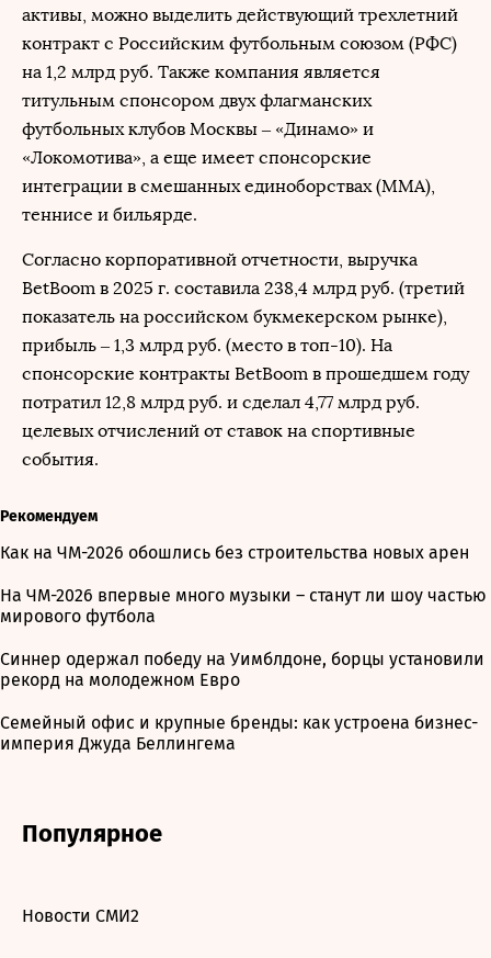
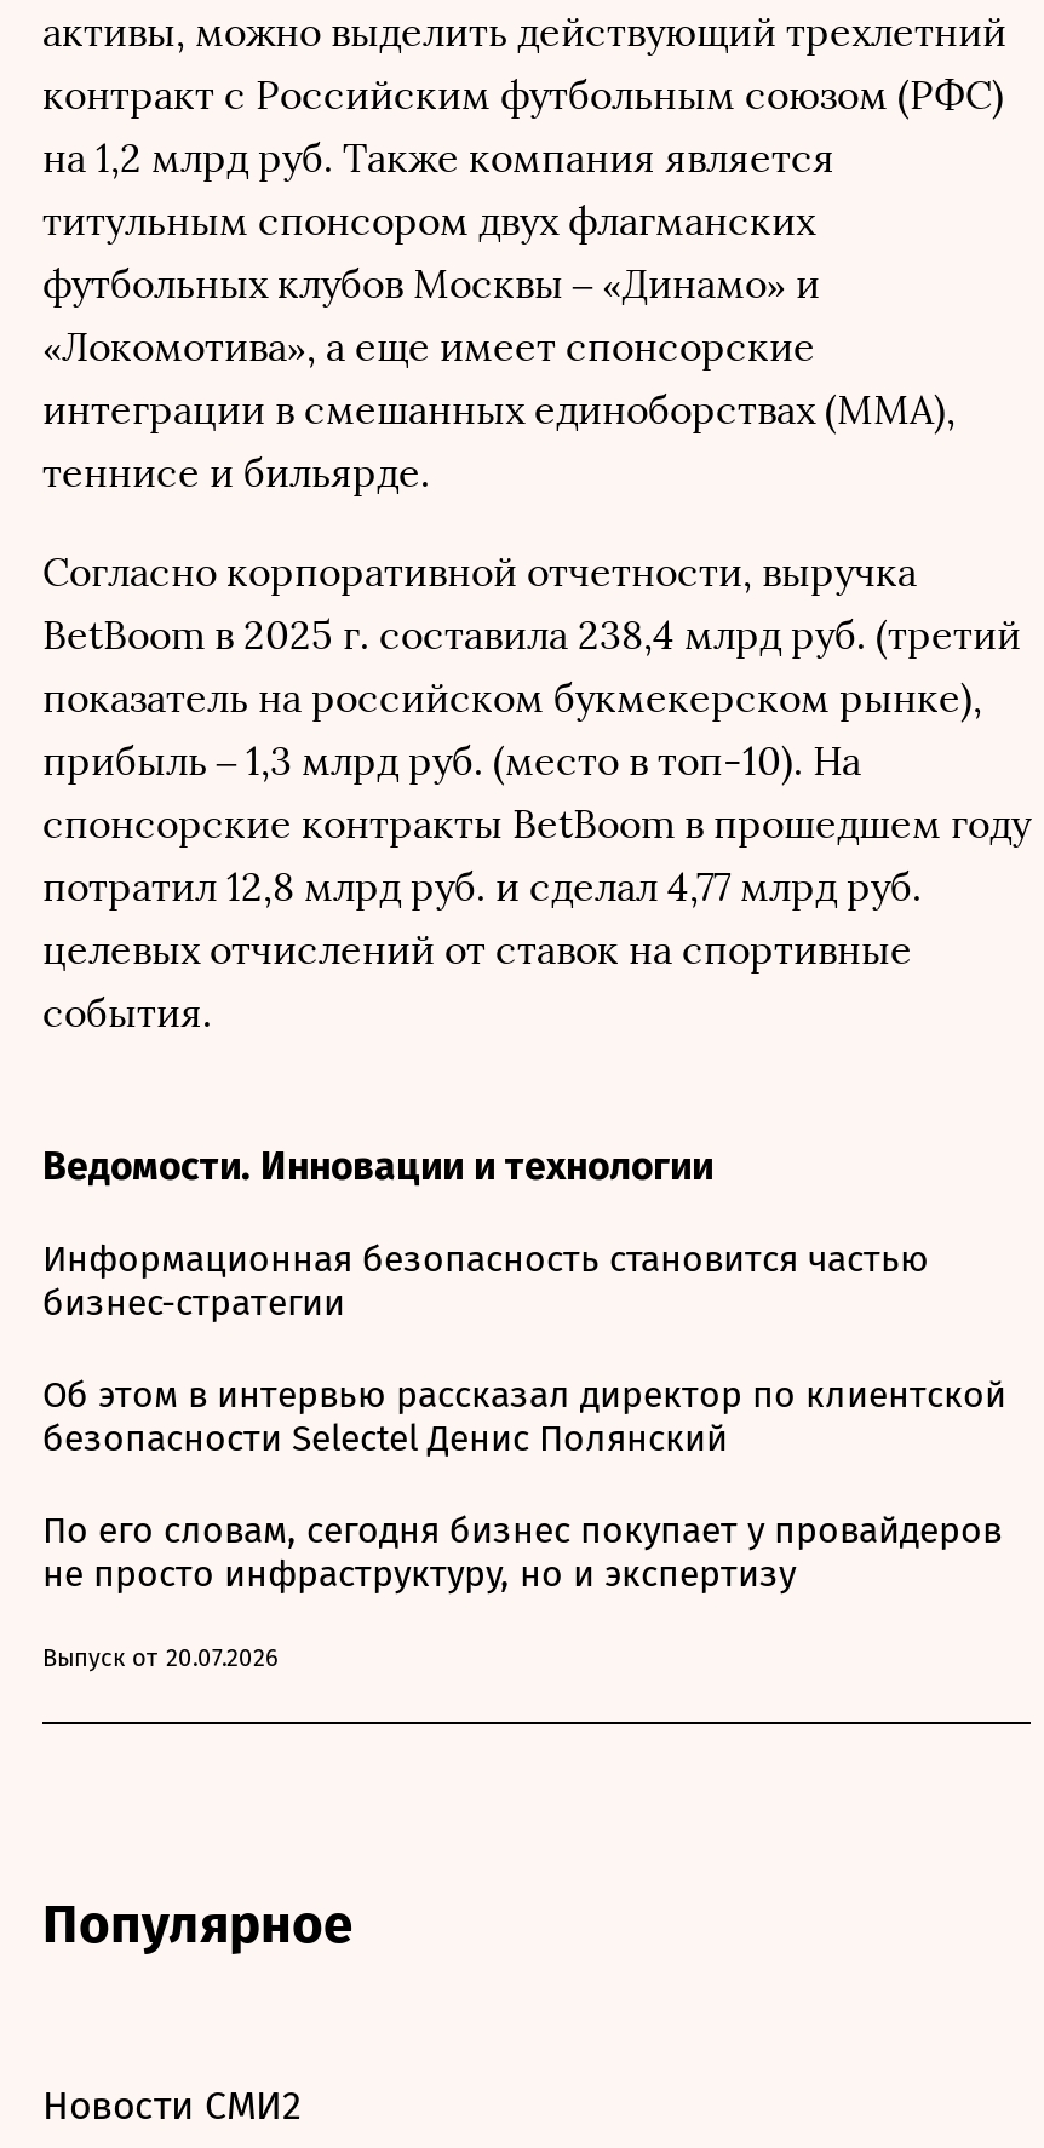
[0,507,98,526] Рекомендуем -> [42,1143,713,1189] Ведомости. Инновации и технологии
[0,542,469,563] Как на ЧМ-2026 обошлись без строительства новых арен -> [42,1237,929,1325] Информационная безопасность становится частью | бизнес-стратегии
[0,585,487,627] На ЧМ-2026 впервые много музыки – станут ли шоу частью | мирового футбола -> [42,1373,1006,1460] Об этом в интервью рассказал директор по клиентской | безопасности Selectel Денис Полянский
[0,649,484,690] Синнер одержал победу на Уимблдоне, борцы установили | рекорд на молодежном Евро -> [42,1509,1002,1596] По его словам, сегодня бизнес покупает у провайдеров | не просто инфраструктуру, но и экспертизу
[0,712,478,754] Семейный офис и крупные бренды: как устроена бизнес- | империя Джуда Беллингема -> [42,1644,277,1673] Выпуск от 20.07.2026

